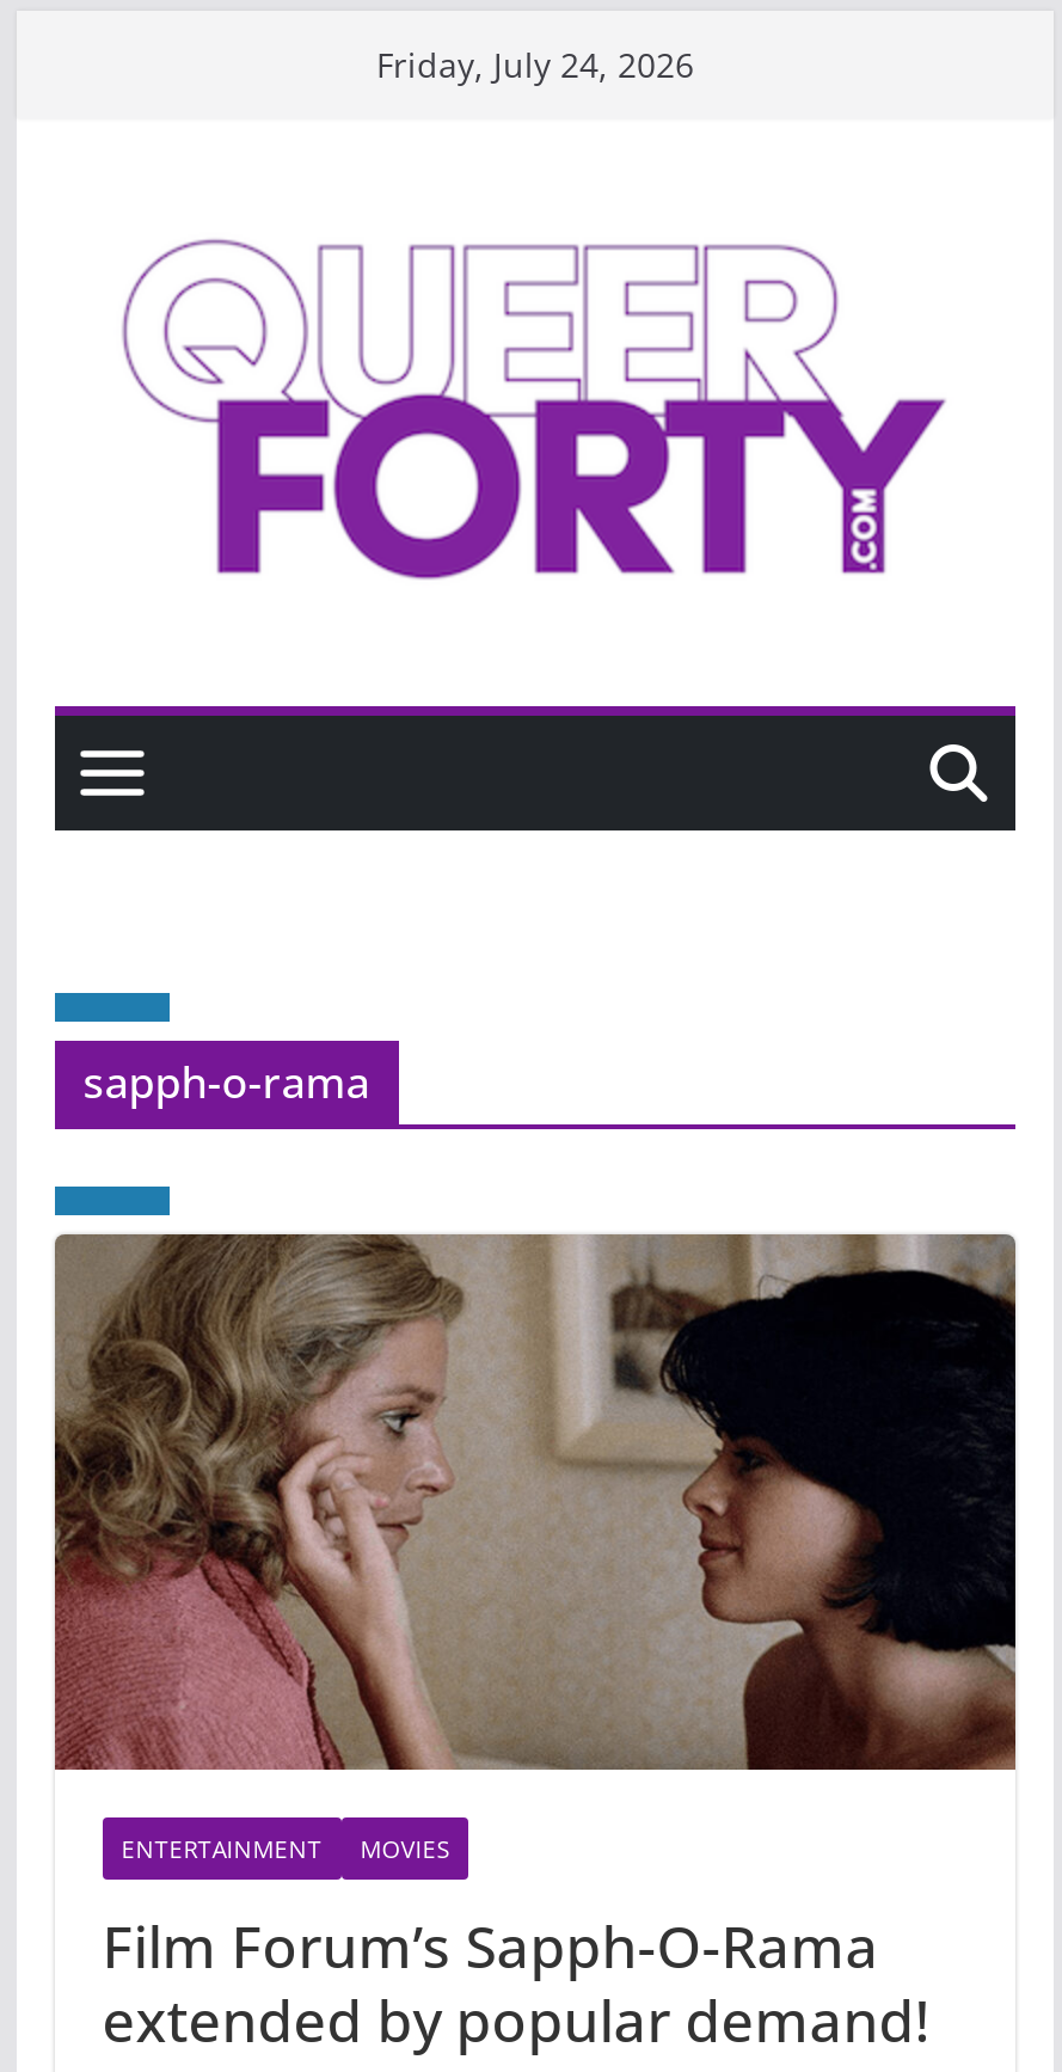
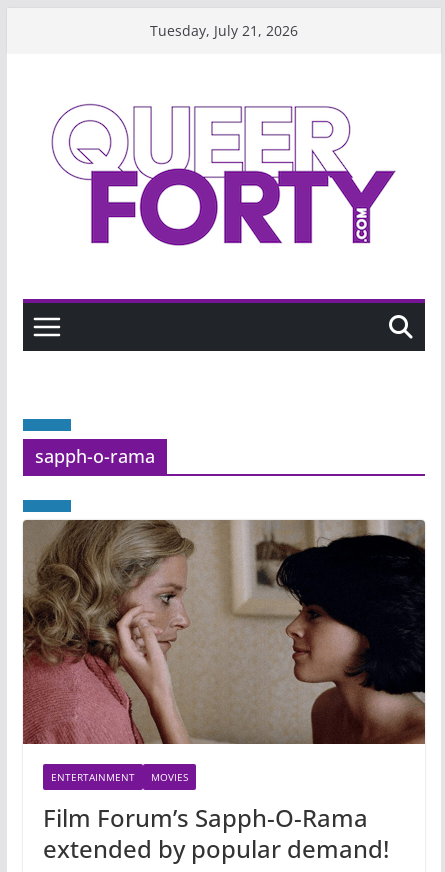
[376,42,694,87] Friday, July 24, 2026 -> [150,21,298,40] Tuesday, July 21, 2026

